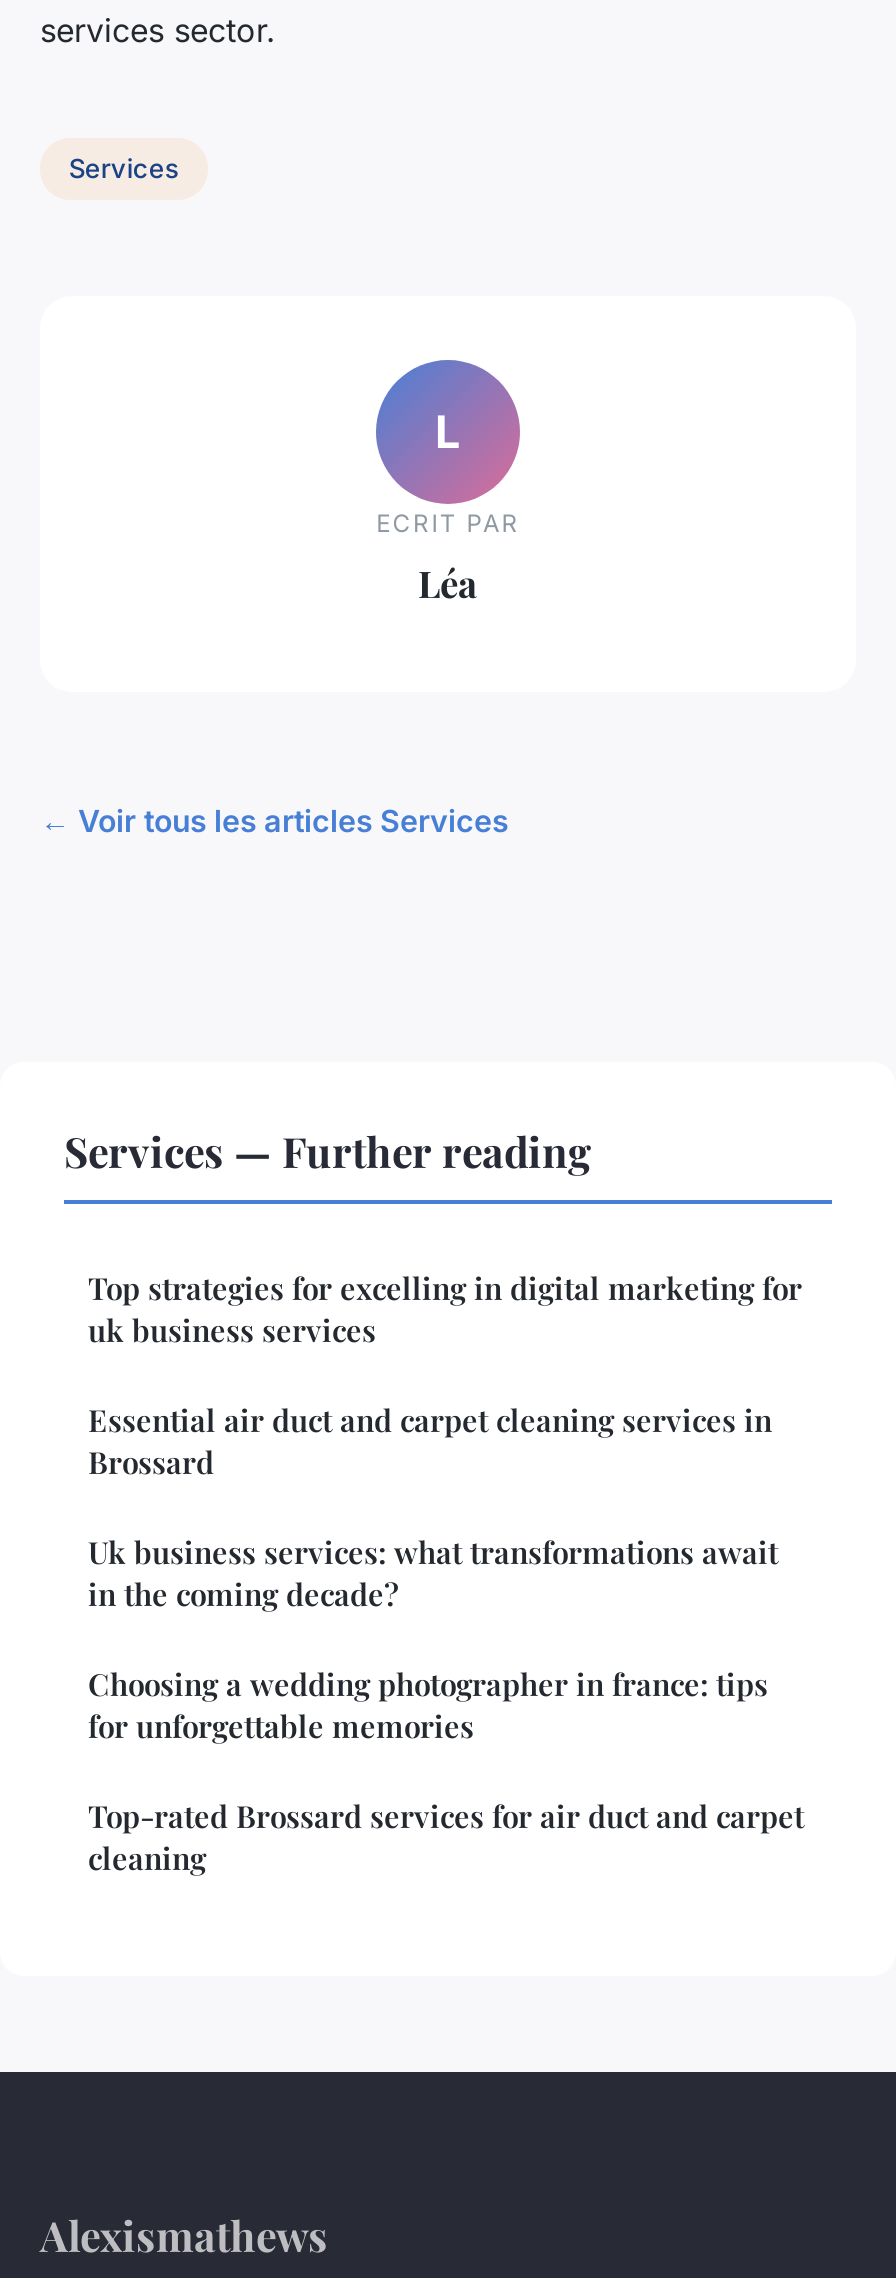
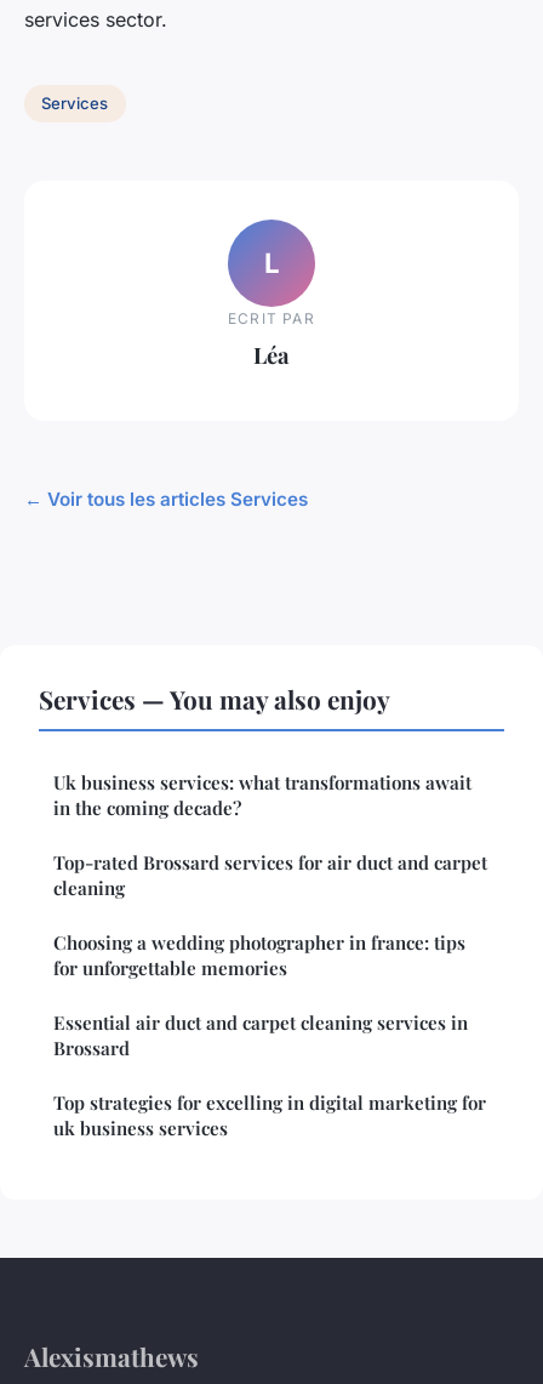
[64,1121,592,1177] Services — Further reading -> [39,681,390,715] Services — You may also enjoy
moved [88,1267,802,1481] -> [53,1010,486,1140]: Essential air duct and carpet cleaning services in | Brossard | Top strategies for excelling in digital marketing for | uk business services
moved [88,1531,778,1613] -> [53,770,471,819]: Uk business services: what transformations await | in the coming decade?
moved [88,1663,768,1745] -> [53,930,465,979]: Choosing a wedding photographer in france: tips | for unforgettable memories
moved [88,1795,804,1877] -> [53,850,487,899]: Top-rated Brossard services for air duct and carpet | cleaning

